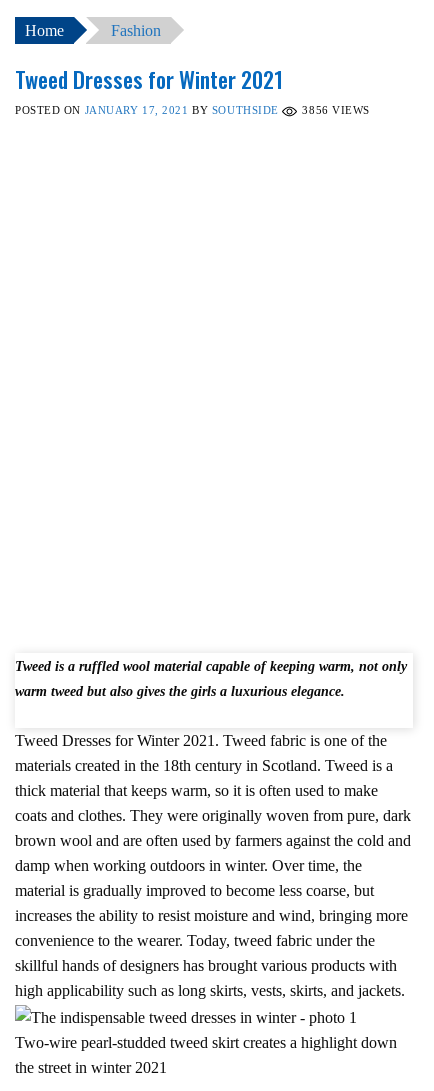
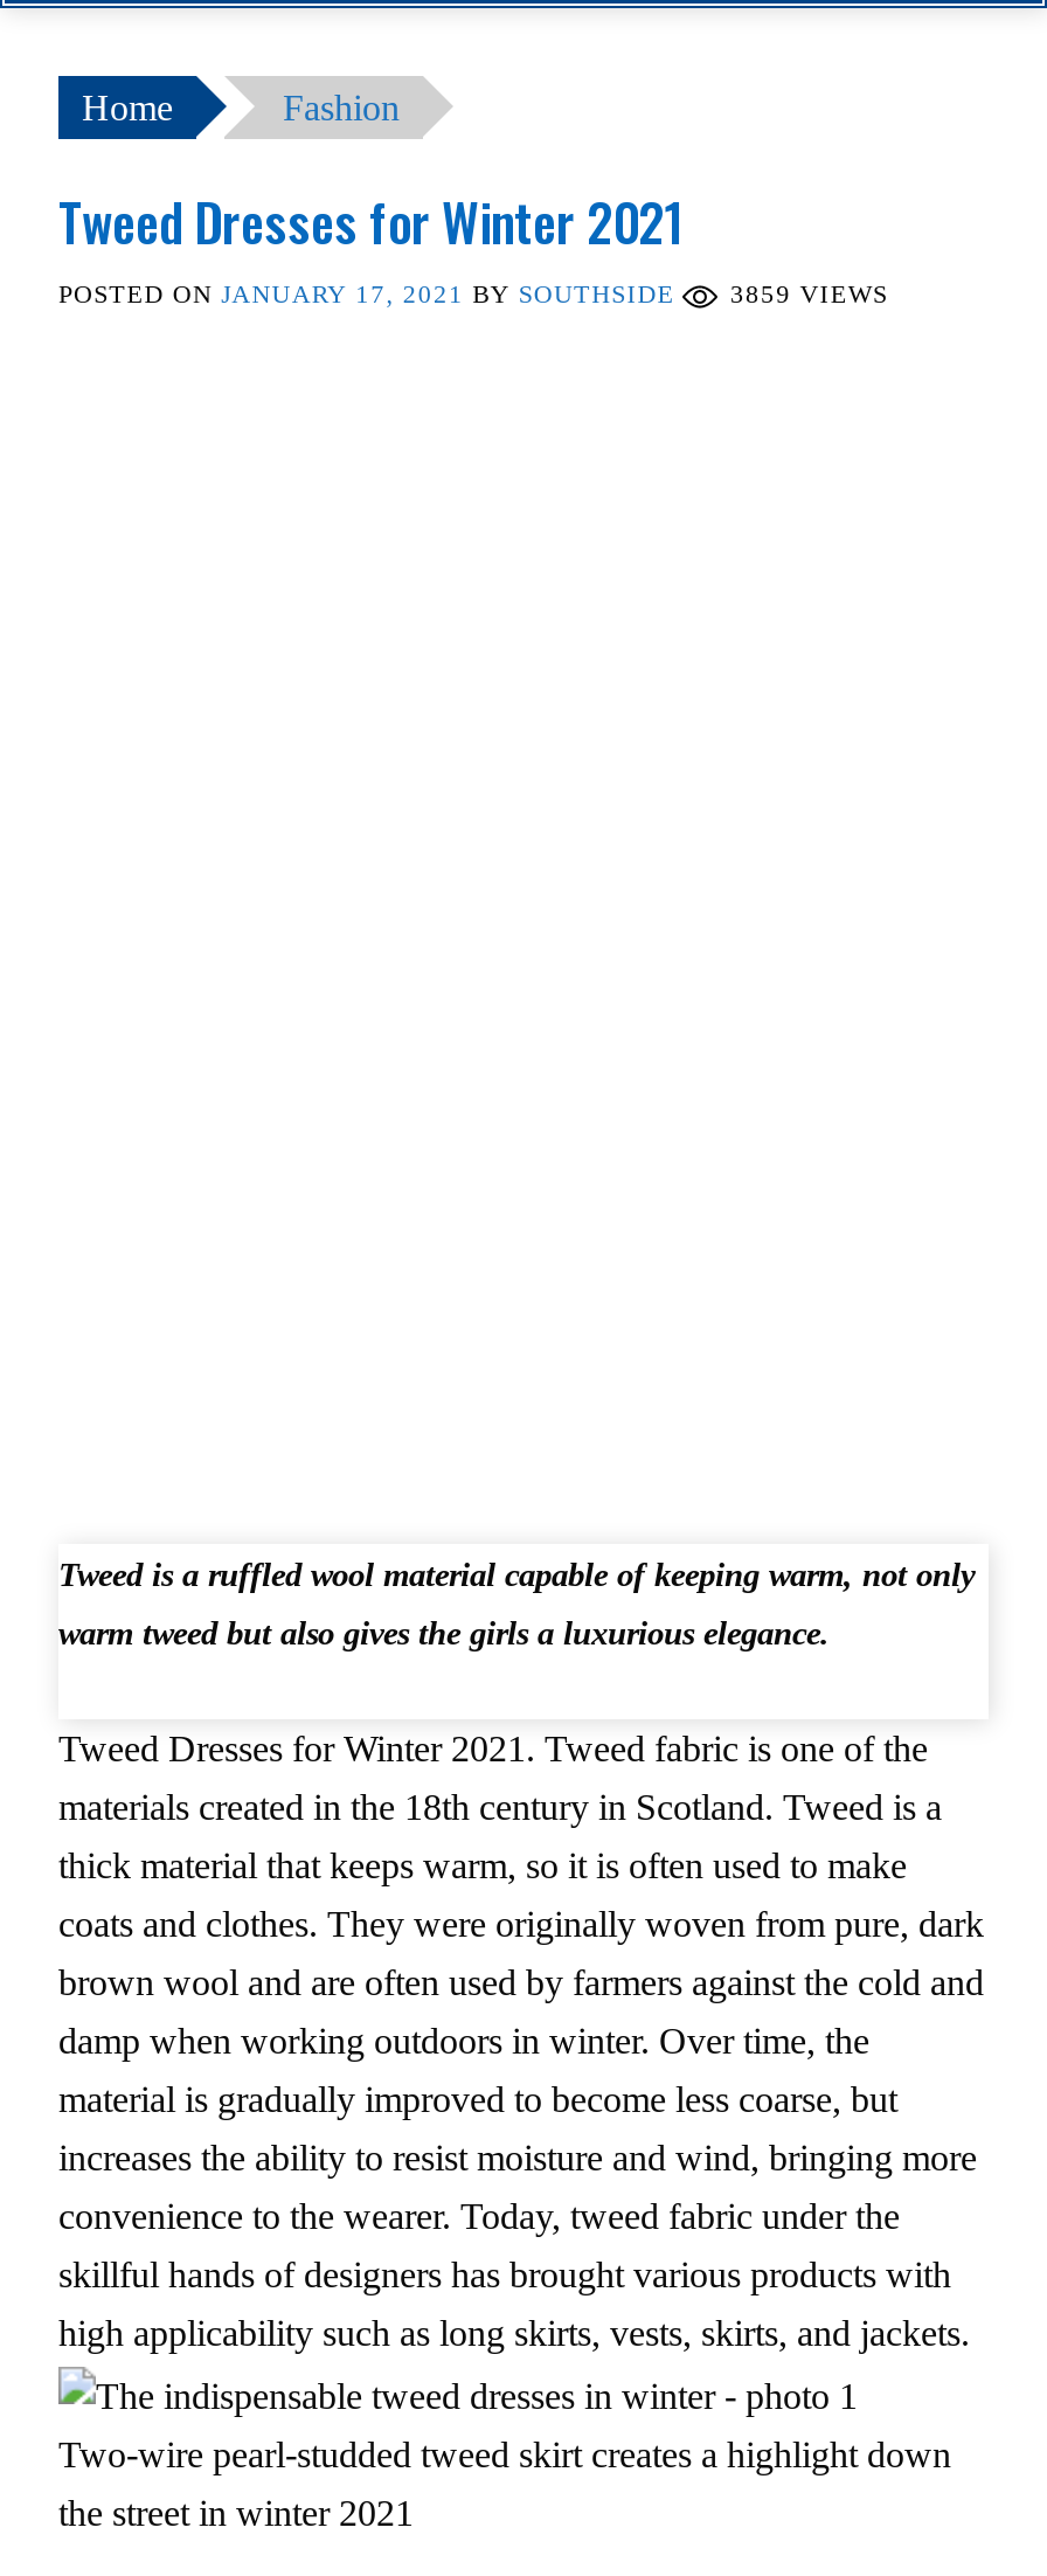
[15,104,370,116] POSTED ON JANUARY 17, 2021 BY SOUTHSIDE 3856 VIEWS -> [58,280,888,308] POSTED ON JANUARY 17, 2021 BY SOUTHSIDE 3859 VIEWS

